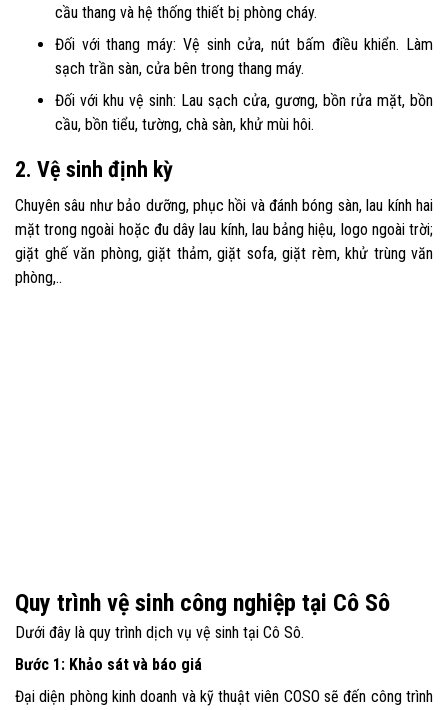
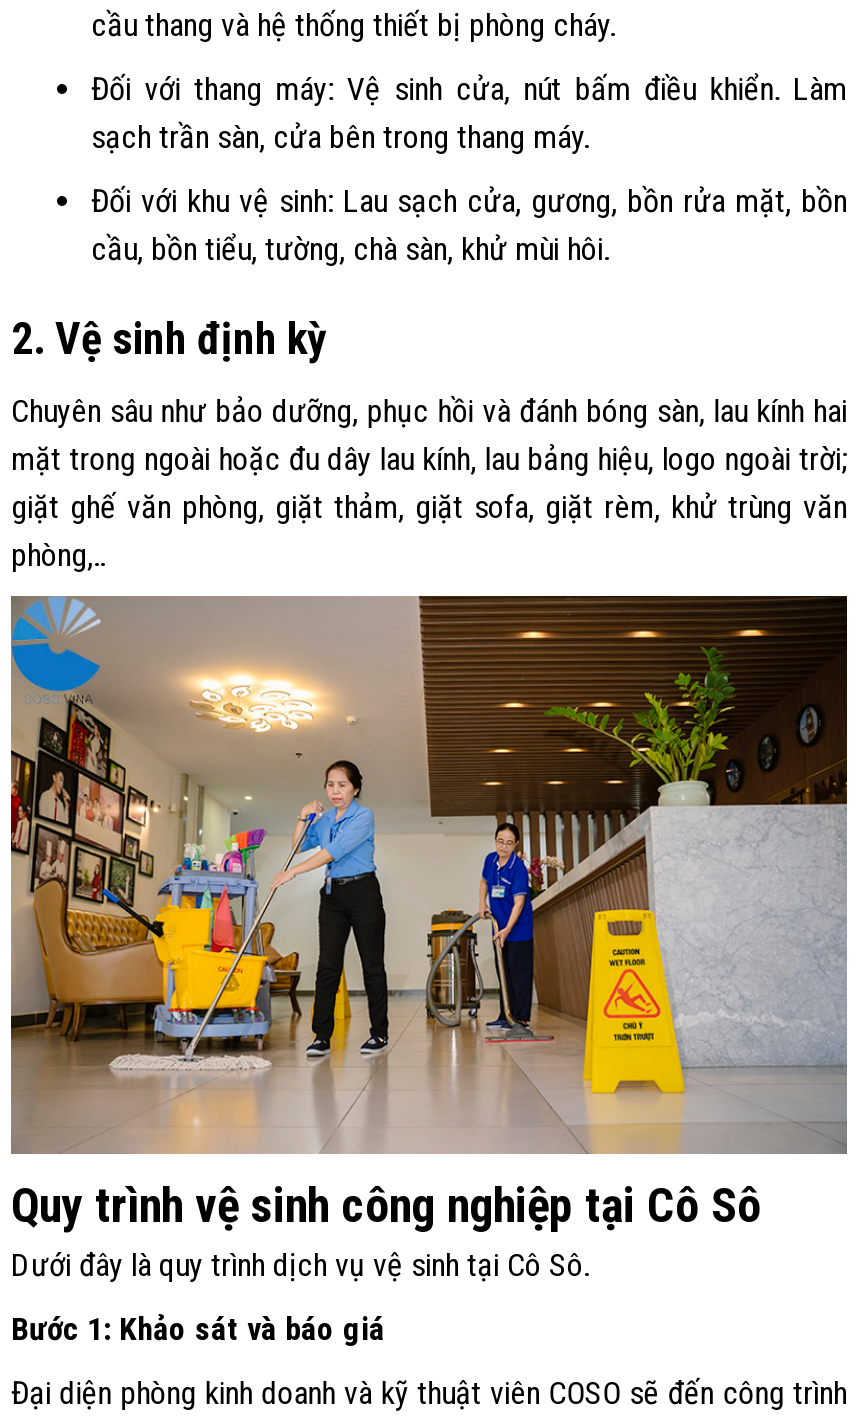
none -> [9,594,849,1156] [image]

